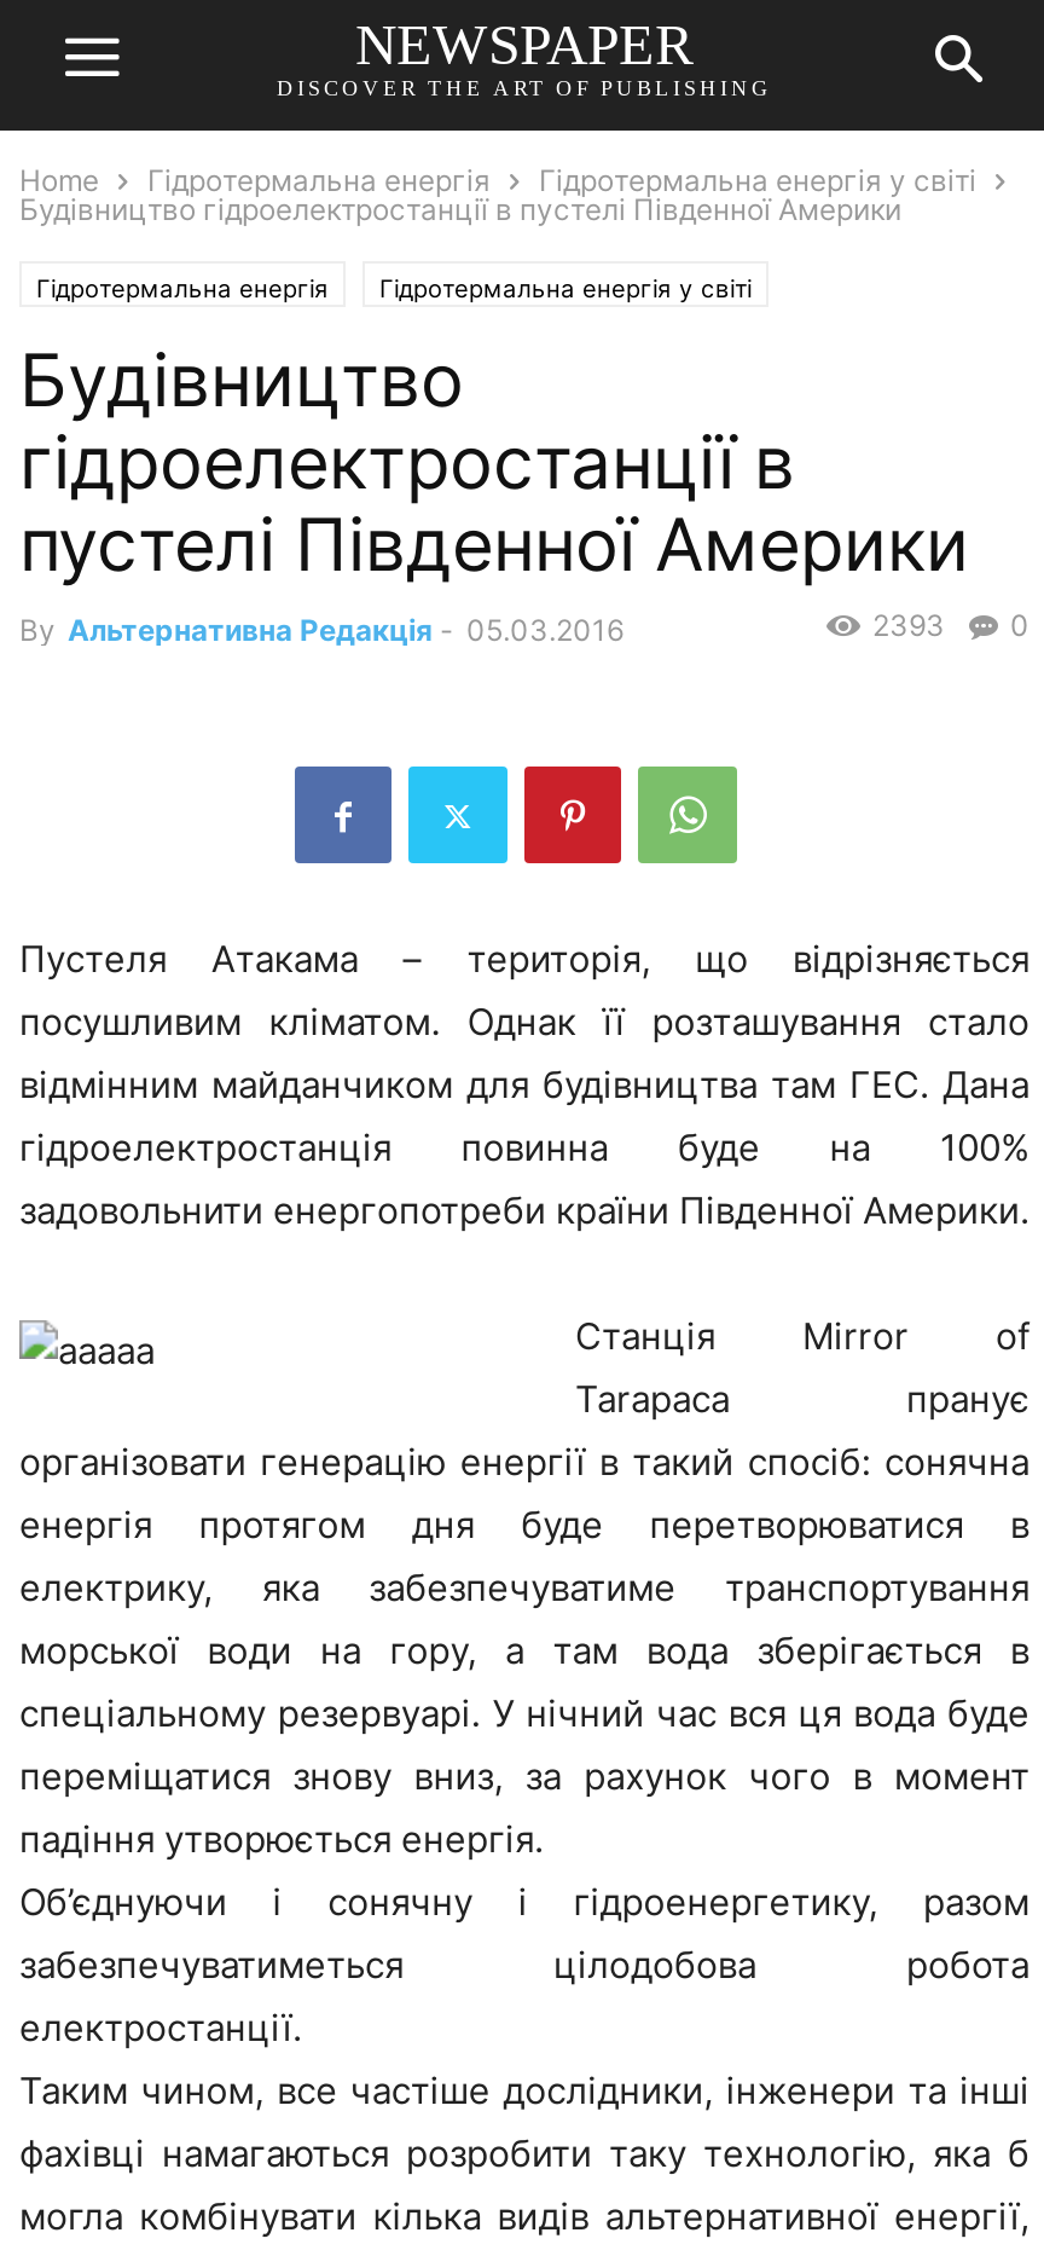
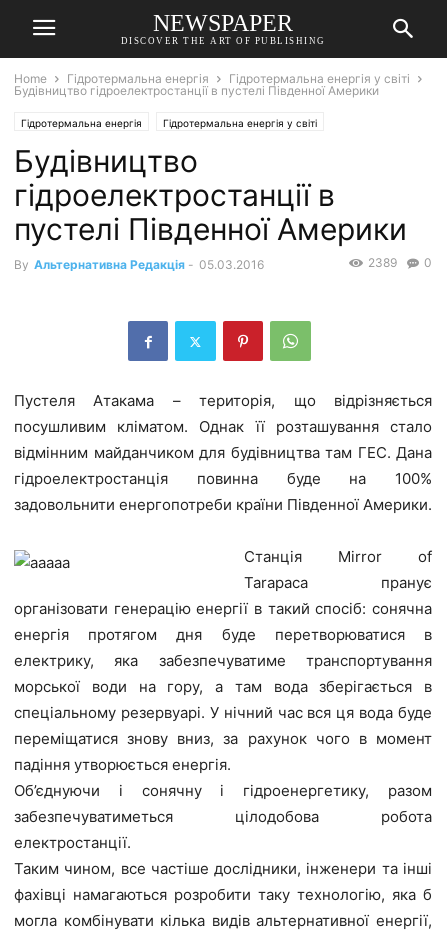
[872,607,1029,643] 2393 0 -> [368,255,432,270] 2389 0

